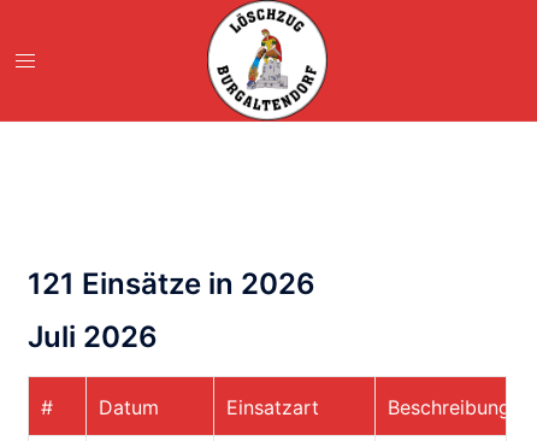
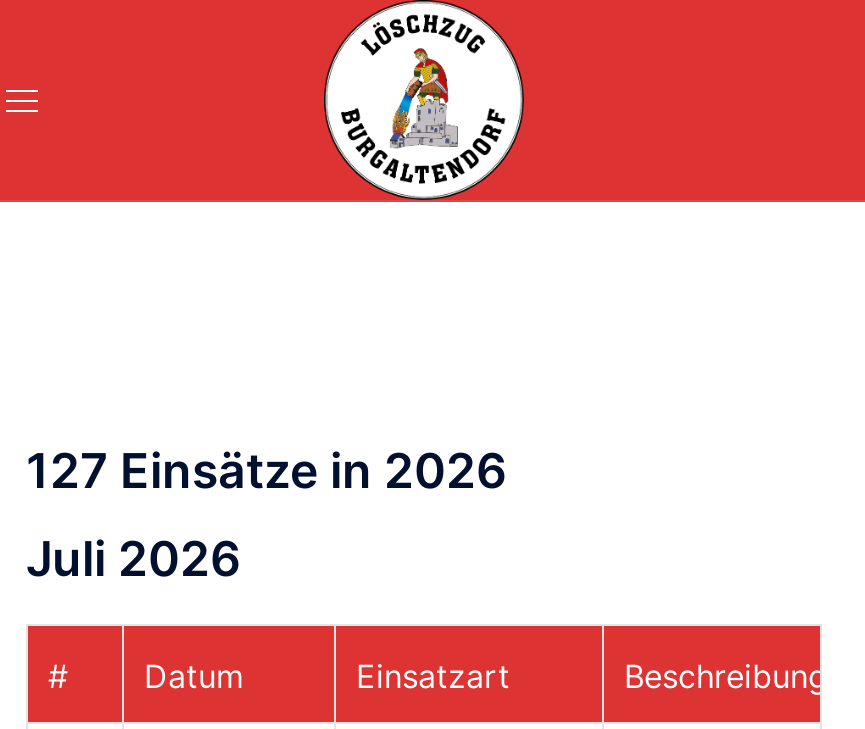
[28,266,315,301] 121 Einsätze in 2026 -> [26,442,508,500] 127 Einsätze in 2026

